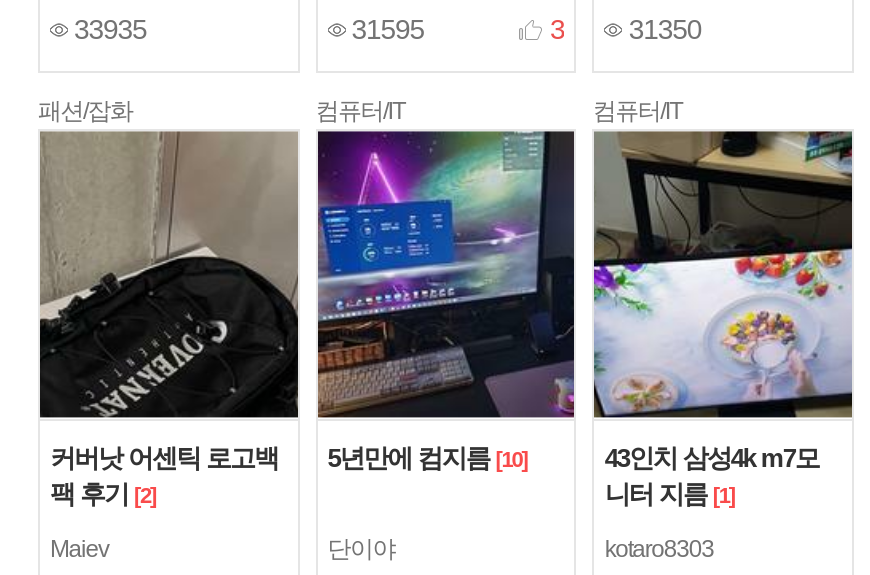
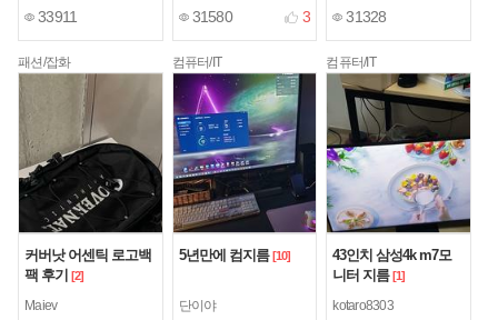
[74,13,146,45] 33935 -> [38,8,77,25] 33911
[351,13,424,45] 31595 -> [192,8,232,25] 31580
[629,13,701,45] 31350 -> [346,8,387,25] 31328

